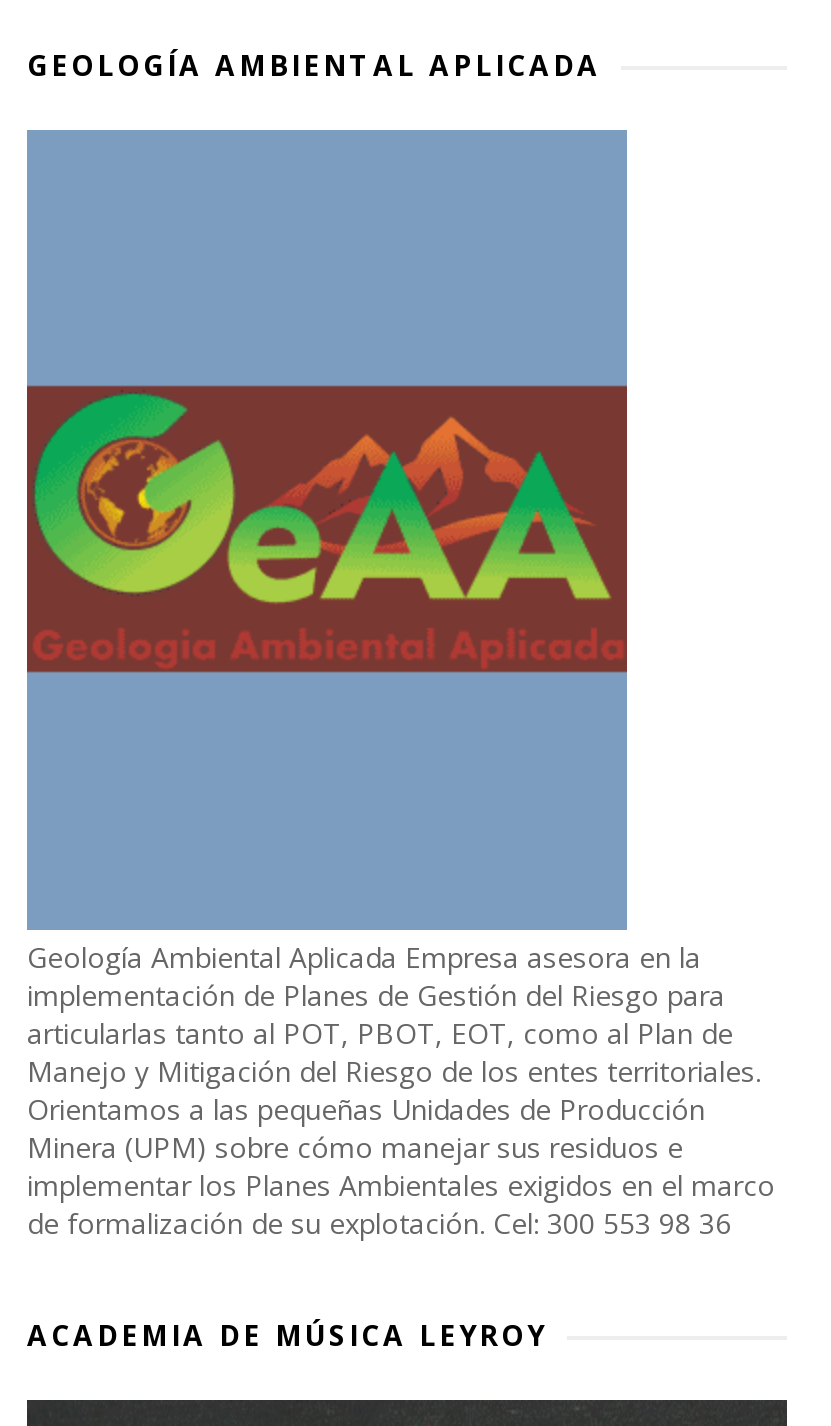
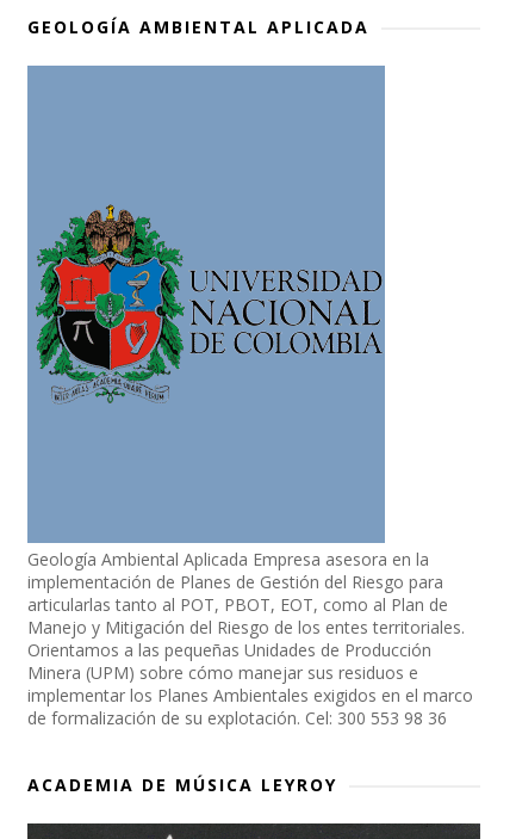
[25,364,629,694] [image] -> [26,204,386,403] [image]

